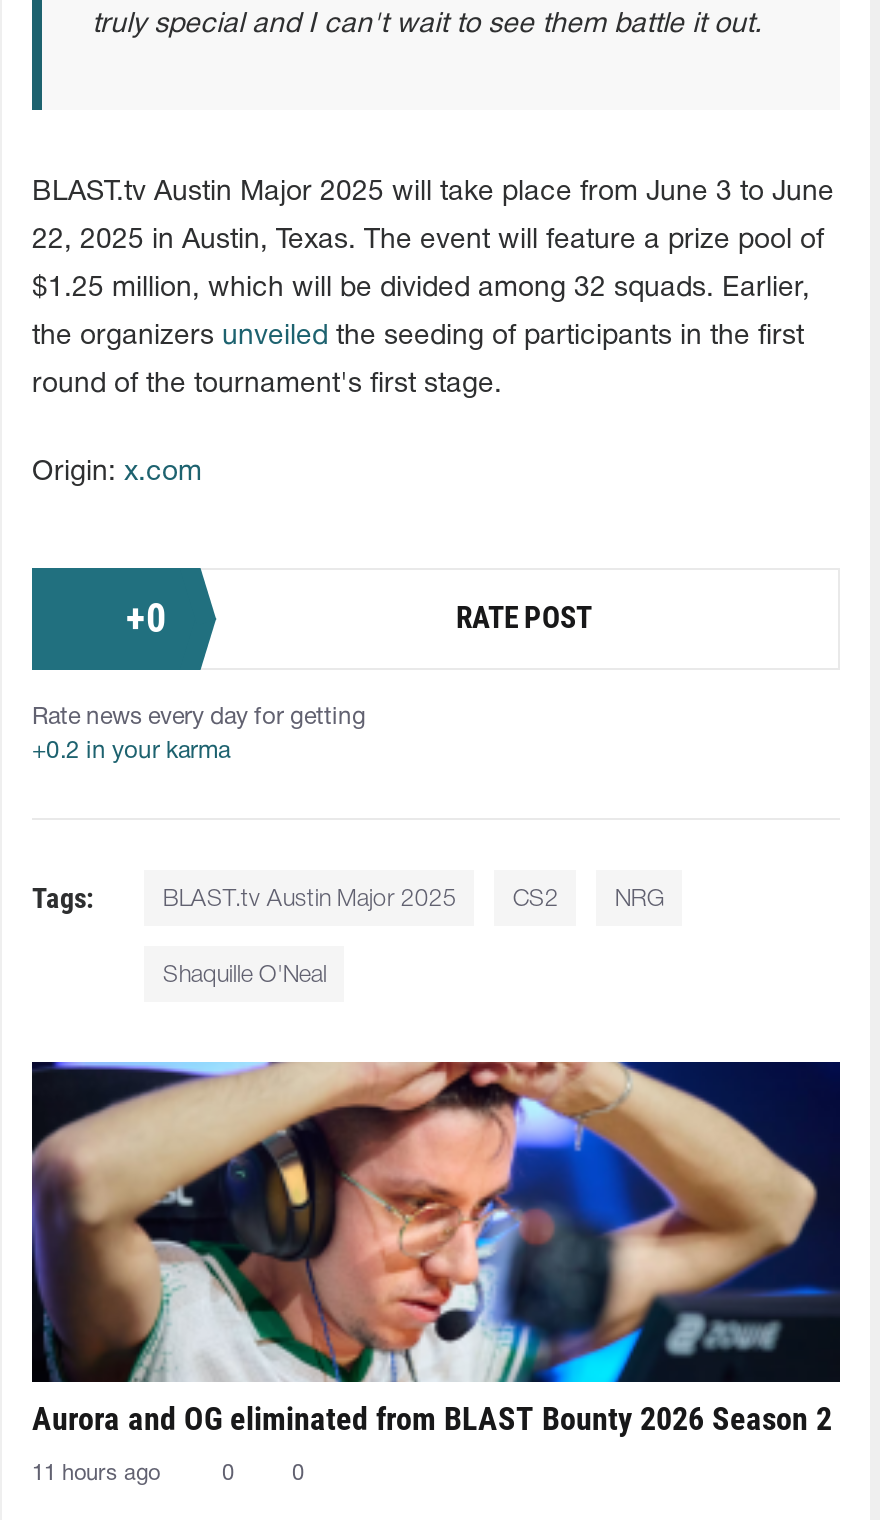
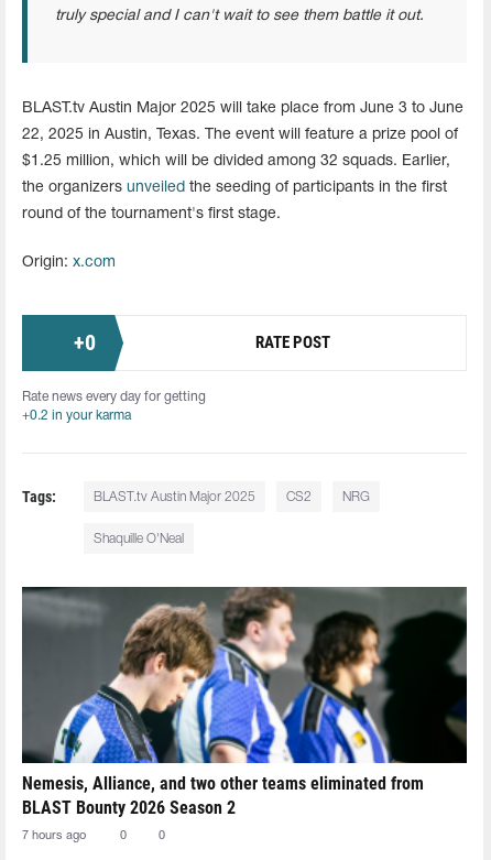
[32,1060,840,1437] [image] | Aurora and OG eliminated from BLAST Bounty 2026 Season 2 -> [22,586,468,818] [image] | Nemesis, Alliance, and two other teams eliminated from | BLAST Bounty 2026 Season 2
[32,1463,160,1483] 11 hours ago -> [22,830,86,841] 7 hours ago

